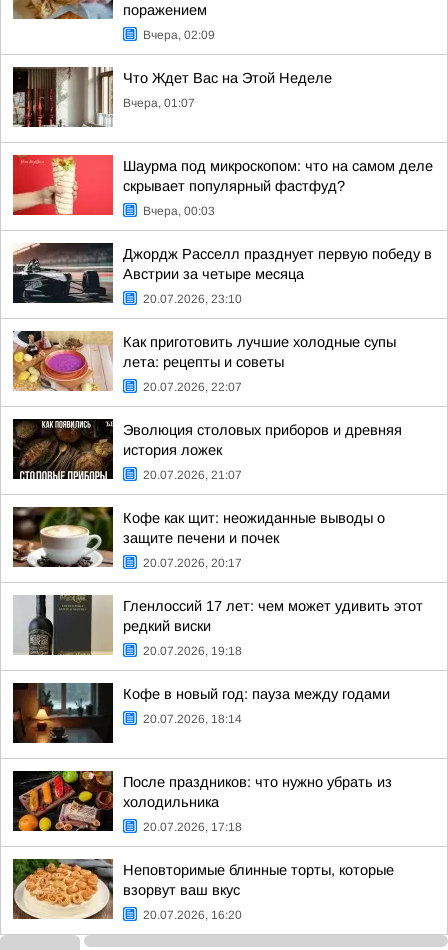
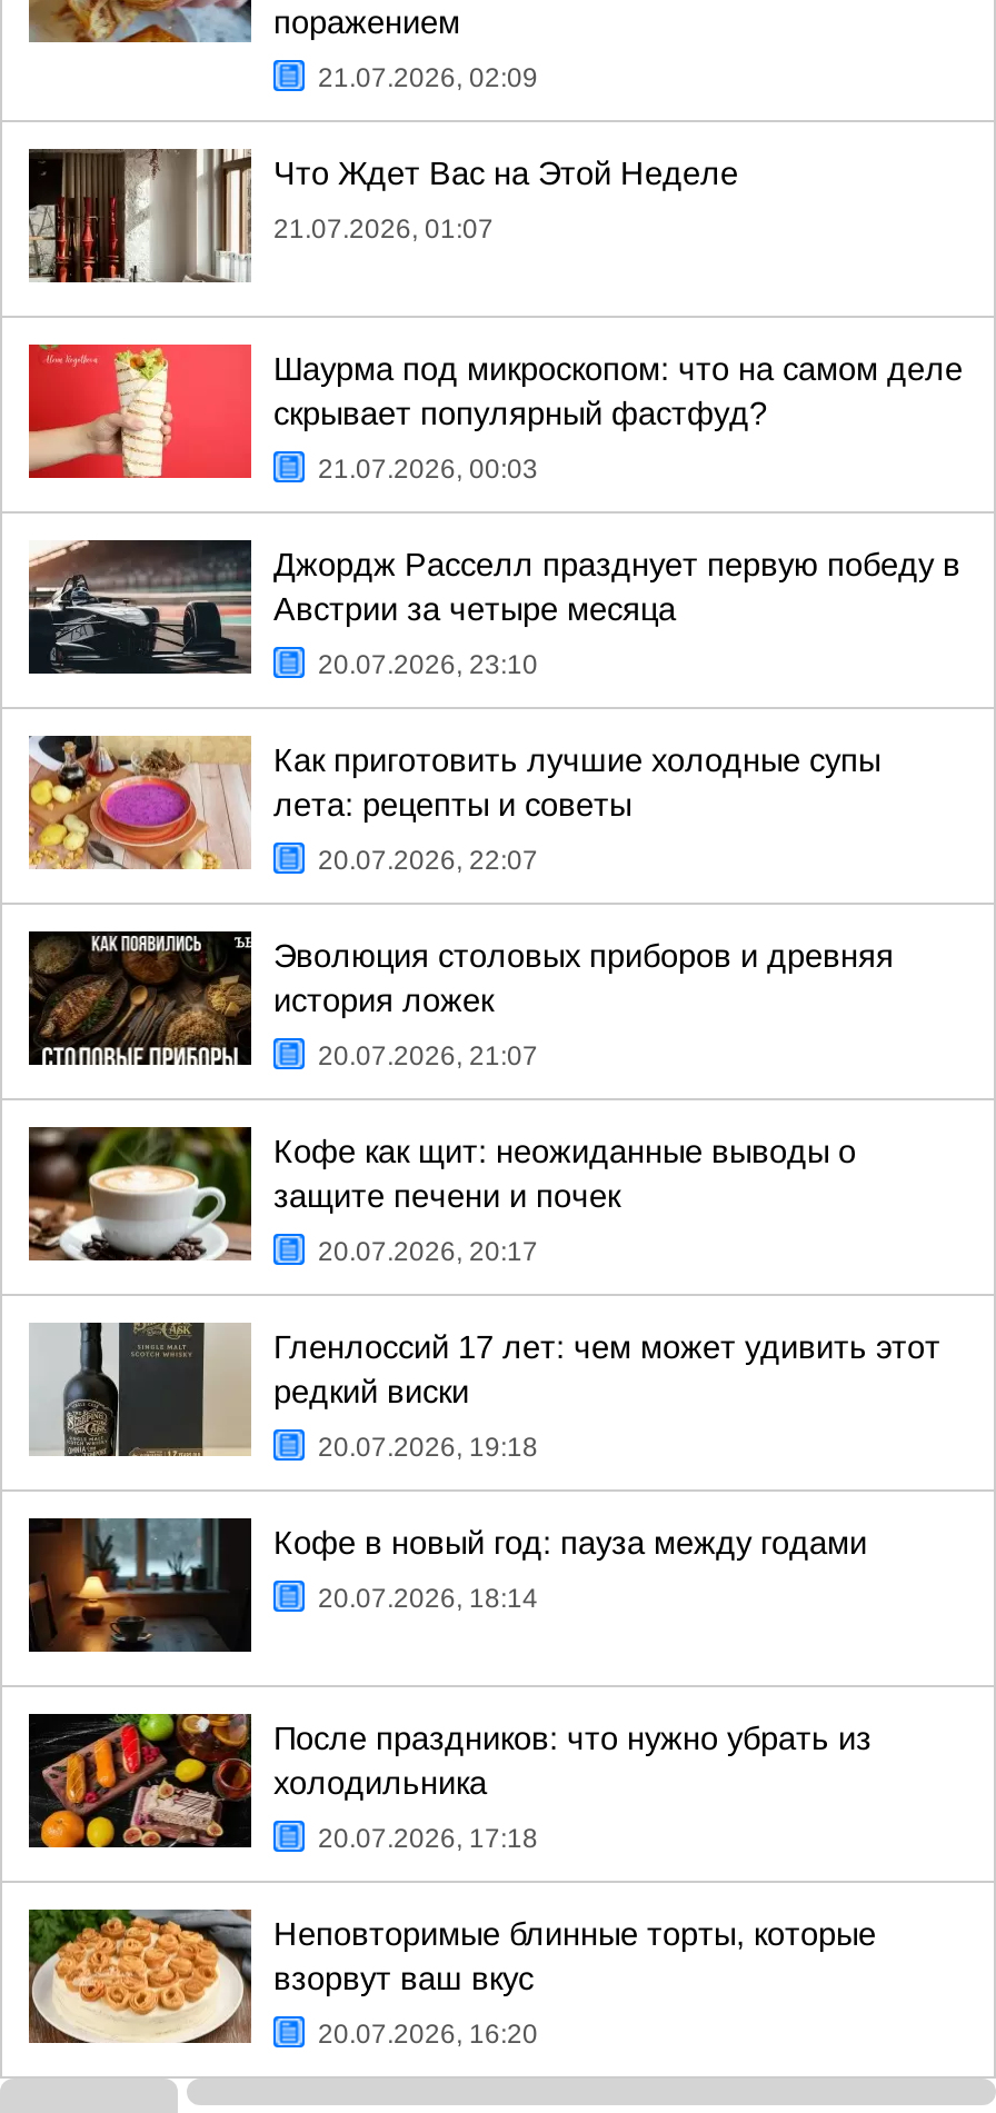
[143,28,215,42] Вчера, 02:09 -> [318,62,538,93] 21.07.2026, 02:09
[123,96,195,110] Вчера, 01:07 -> [273,213,494,245] 21.07.2026, 01:07
[143,204,215,218] Вчера, 00:03 -> [318,454,538,485] 21.07.2026, 00:03

